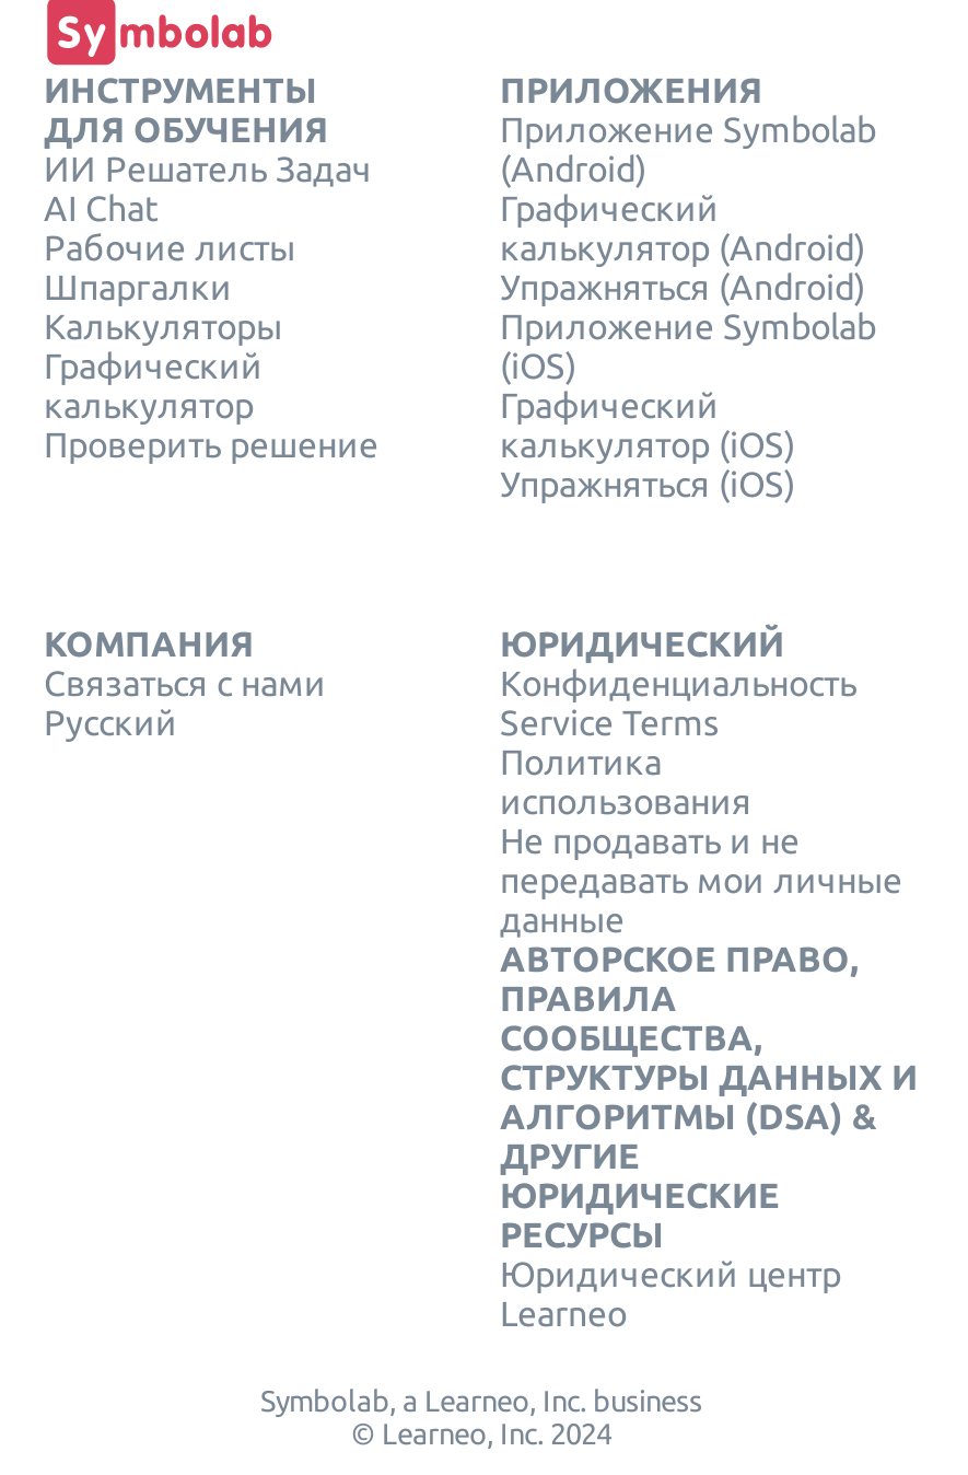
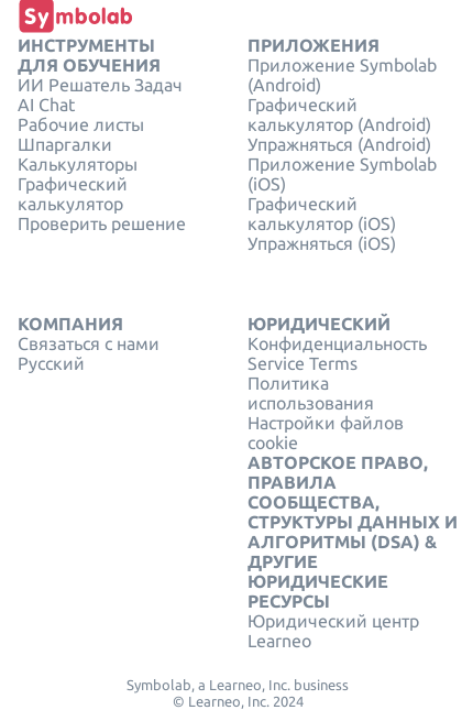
[500,822,902,940] Не продавать и не | передавать мои личные | данные -> [247,413,403,453] Настройки файлов | cookie

